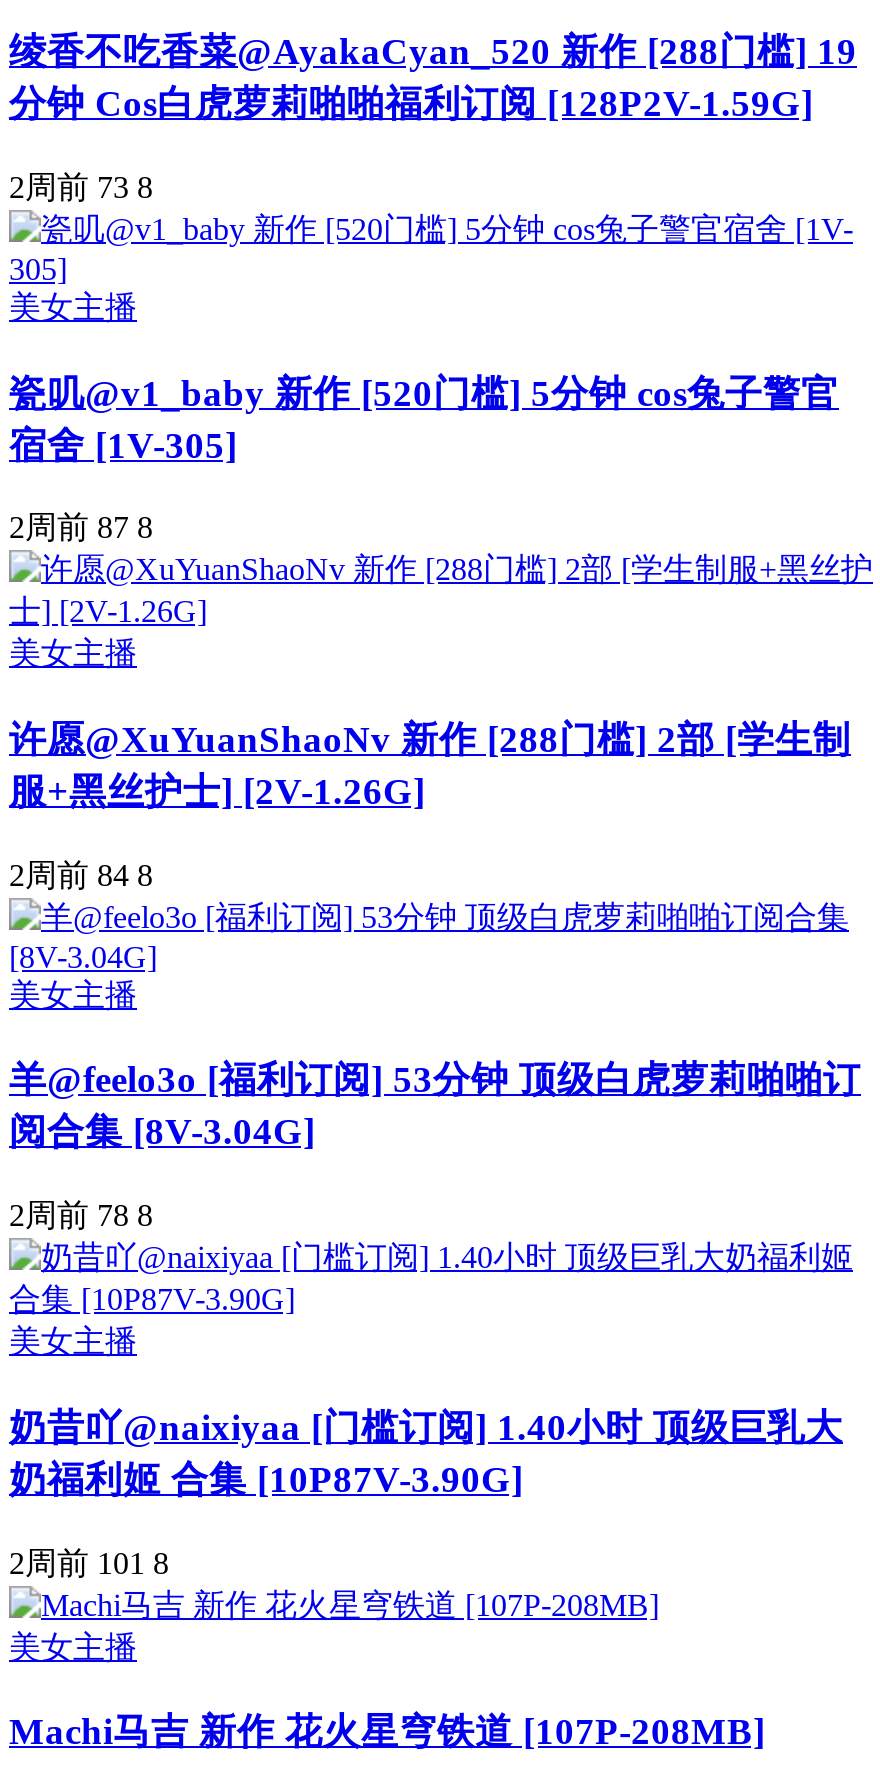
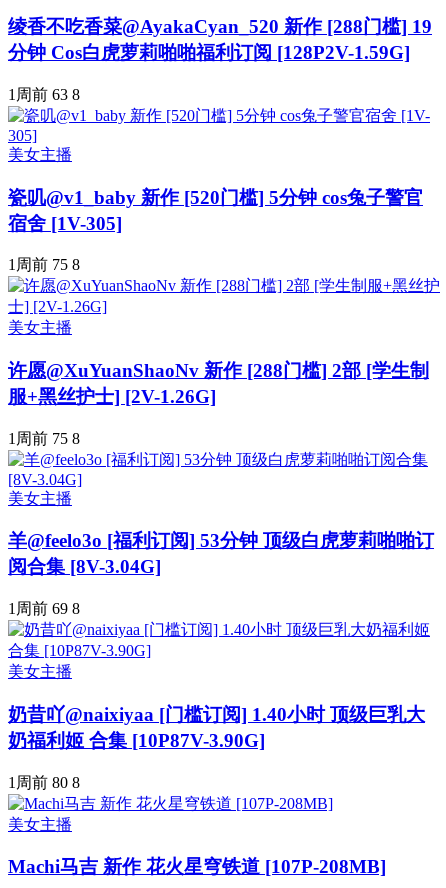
[9,170,153,204] 2周前73 8 -> [8,86,80,103] 1周前63 8
[9,510,153,544] 2周前87 8 -> [8,256,80,273] 1周前75 8
[9,857,153,891] 2周前84 8 -> [8,430,80,447] 1周前75 8
[9,1198,153,1232] 2周前78 8 -> [8,600,80,617] 1周前69 8
[9,1545,169,1579] 2周前101 8 -> [8,774,80,791] 1周前80 8

